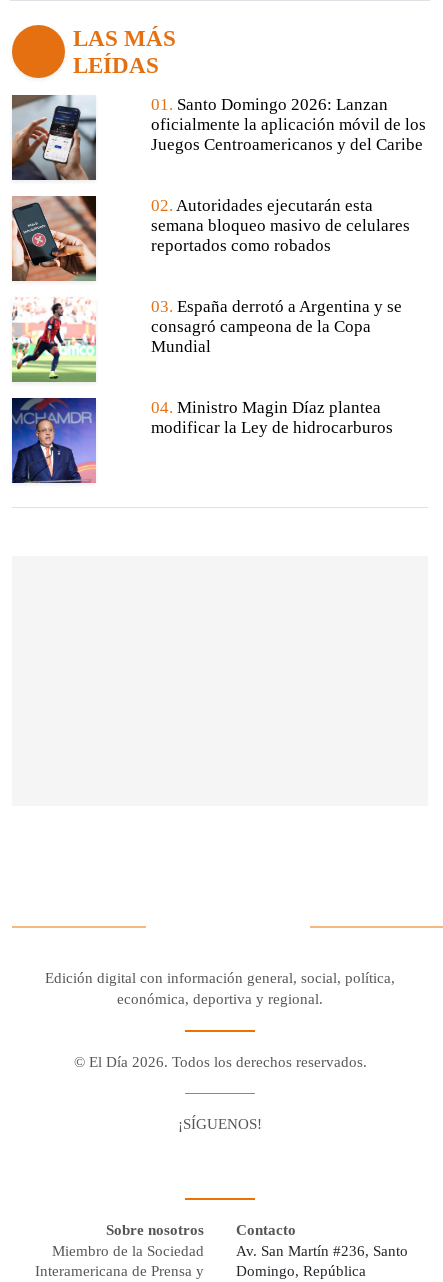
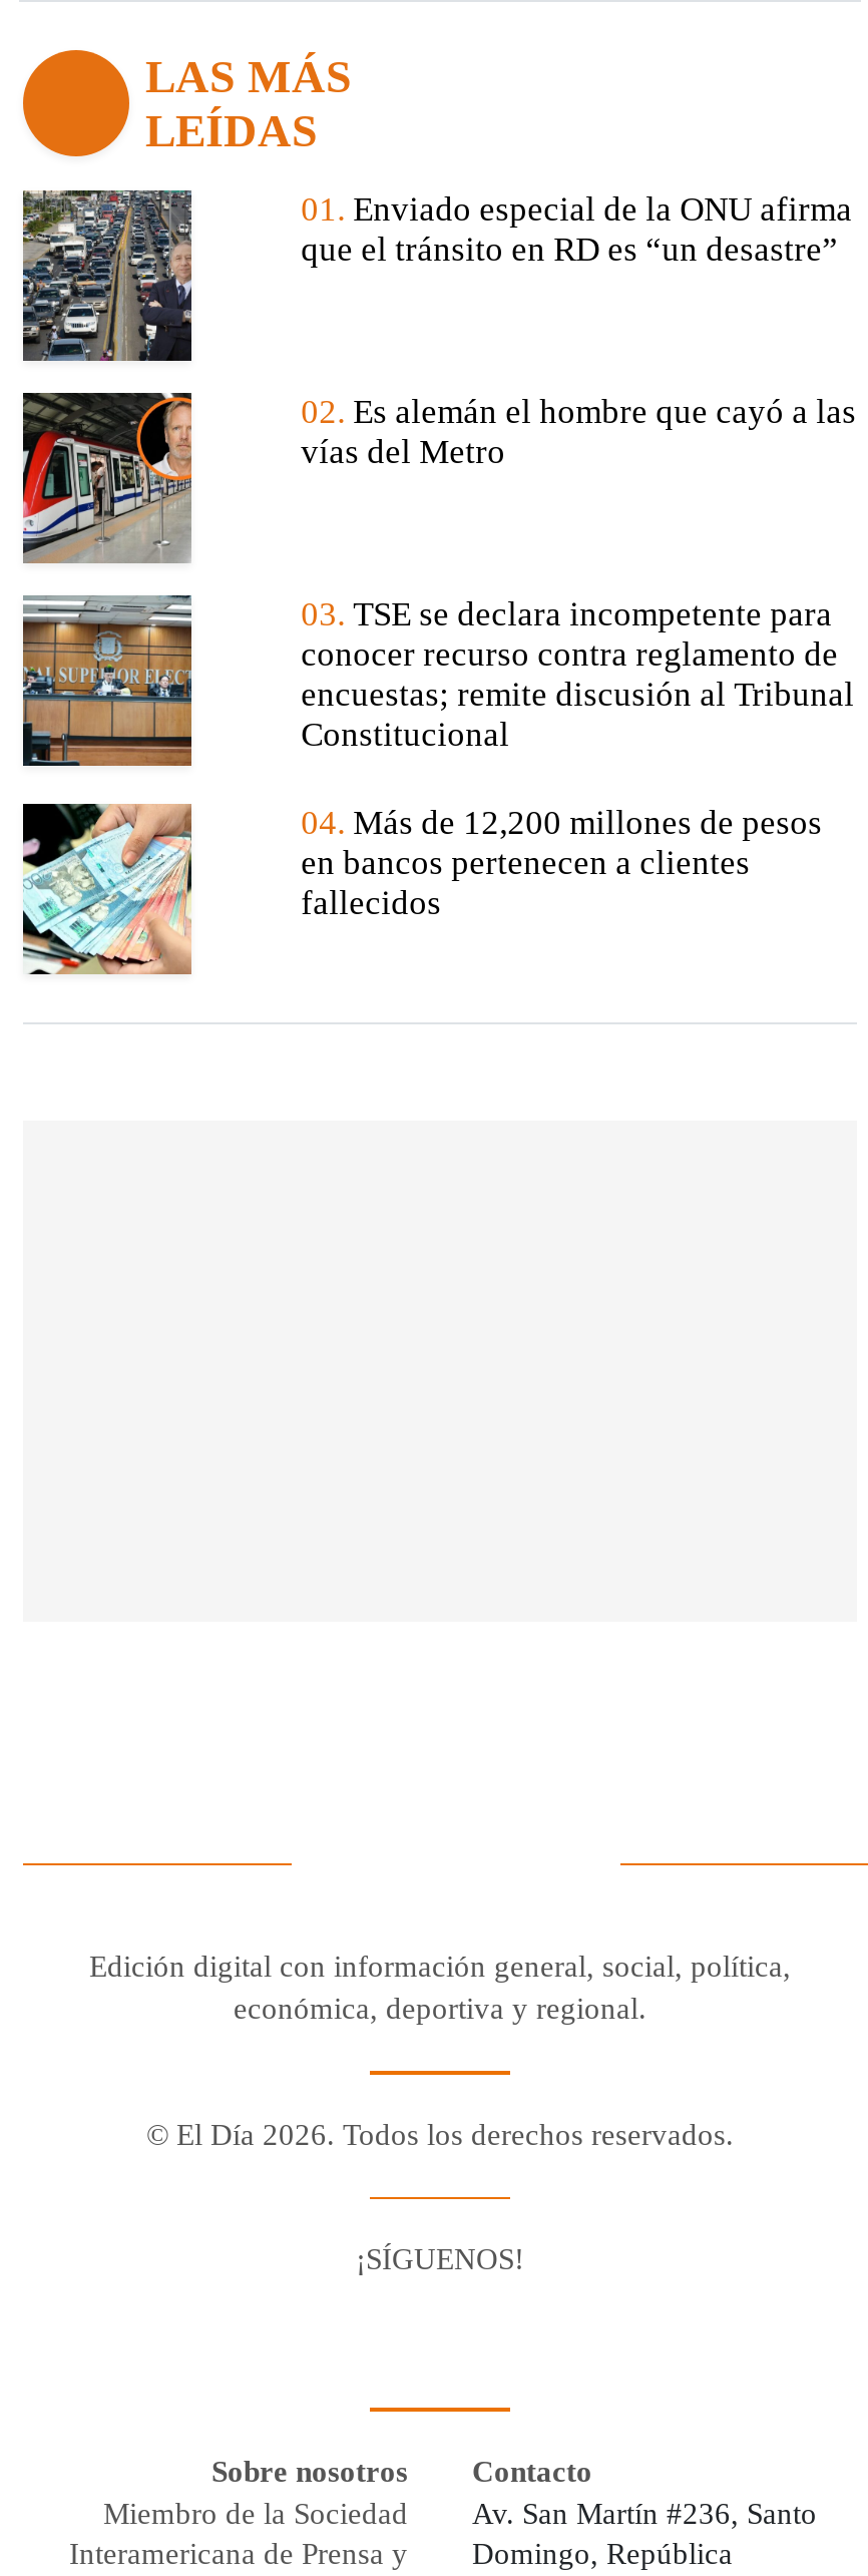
[12,95,96,181] [image] -> [21,188,193,363] [image]
[151,95,426,154] 01. Santo Domingo 2026: Lanzan | oficialmente la aplicación móvil de los | Juegos Centroamericanos y del Caribe -> [301,191,852,270] 01. Enviado especial de la ONU afirma | que el tránsito en RD es “un desastre”
[12,195,97,281] [image] -> [21,391,193,563] [image]
[151,196,410,255] 02. Autoridades ejecutarán esta | semana bloqueo masivo de celulares | reportados como robados -> [301,394,856,472] 02. Es alemán el hombre que cayó a las | vías del Metro
[11,297,97,383] [image] -> [21,593,193,768] [image]
[151,297,402,356] 03. España derrotó a Argentina y se | consagró campeona de la Copa | Mundial -> [301,596,854,755] 03. TSE se declara incompetente para | conocer recurso contra reglamento de | encuestas; remite discusión al Tribunal | Constitucional
[11,397,97,484] [image] -> [21,802,193,976] [image]
[151,398,393,437] 04. Ministro Magin Díaz plantea | modificar la Ley de hidrocarburos -> [301,805,822,923] 04. Más de 12,200 millones de pesos | en bancos pertenecen a clientes | fallecidos

